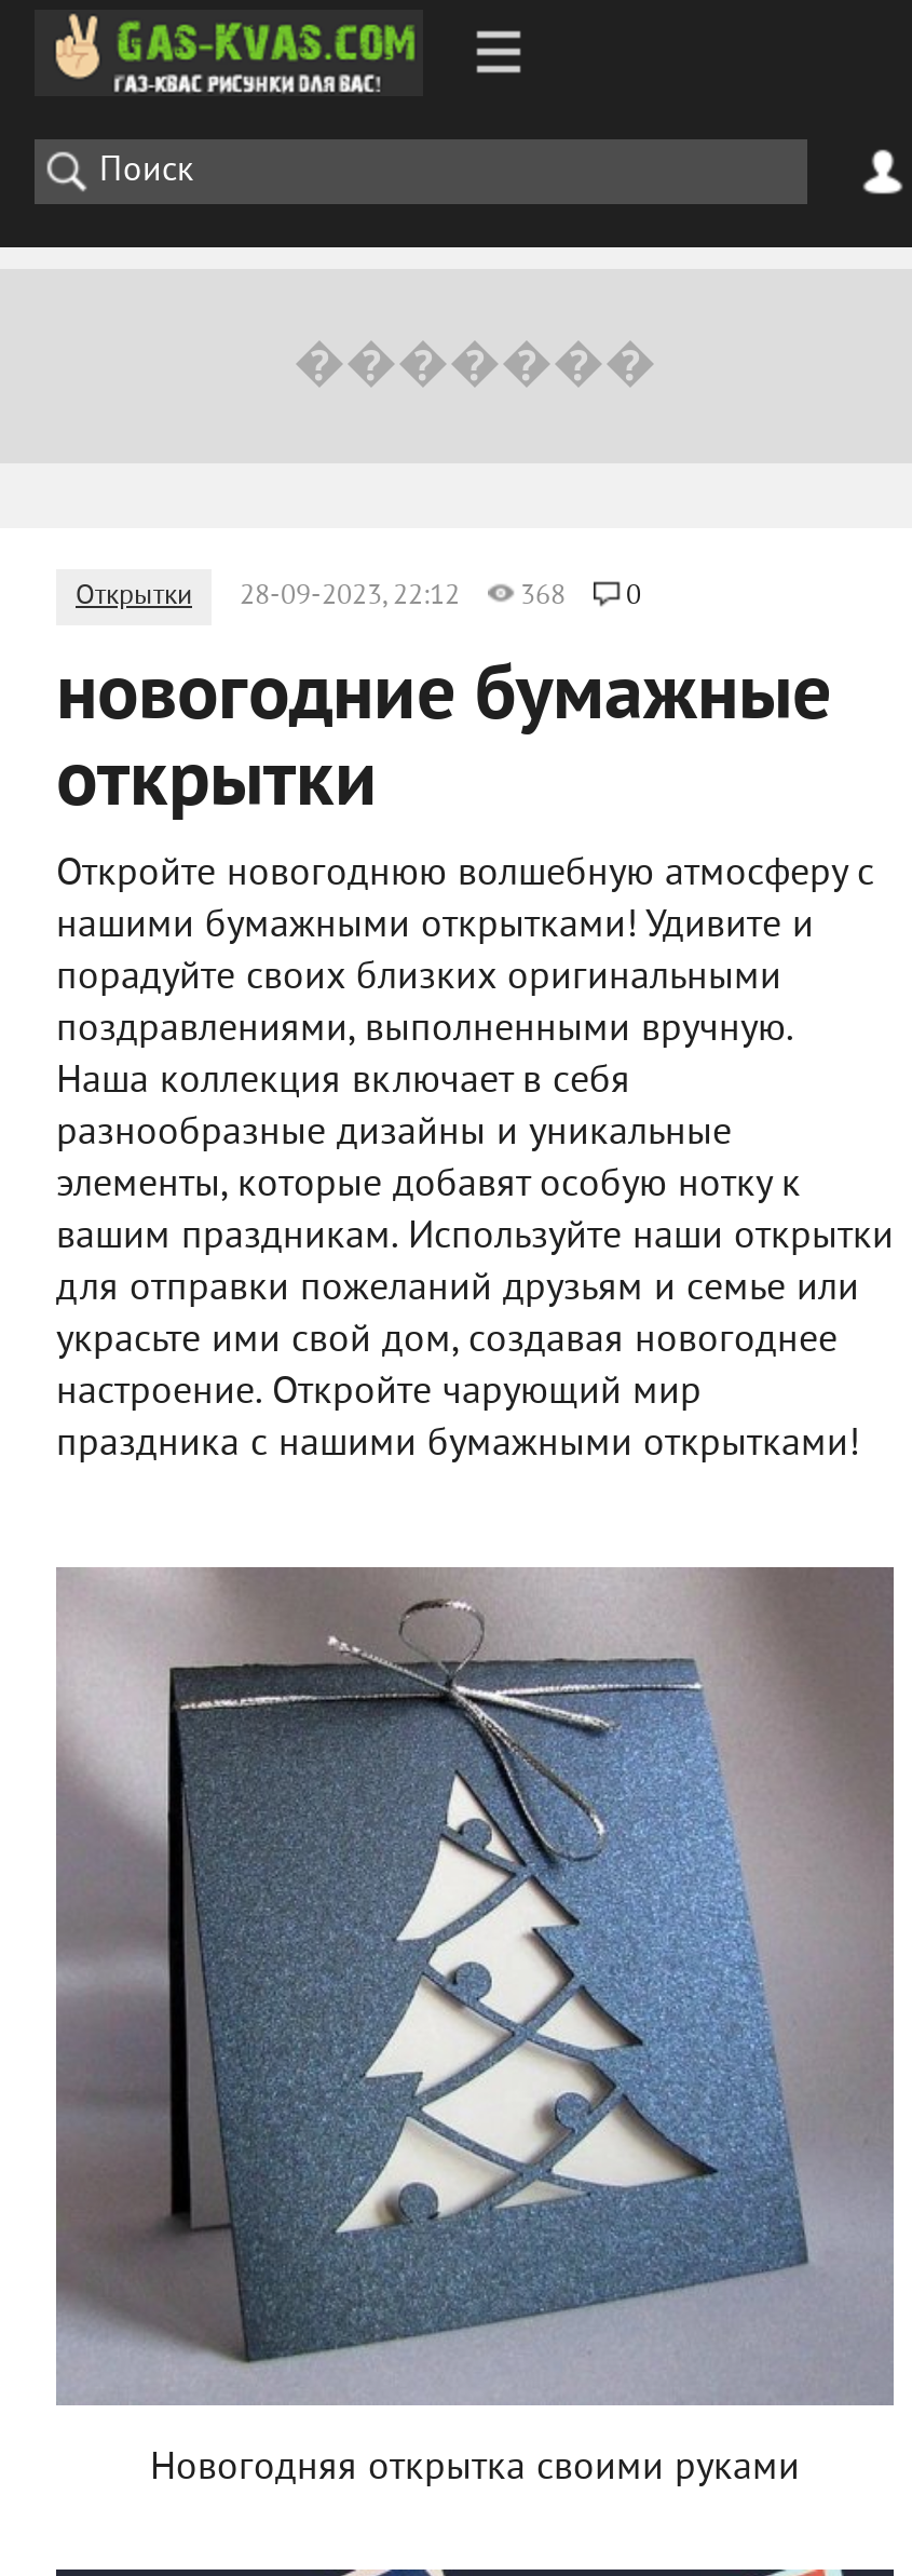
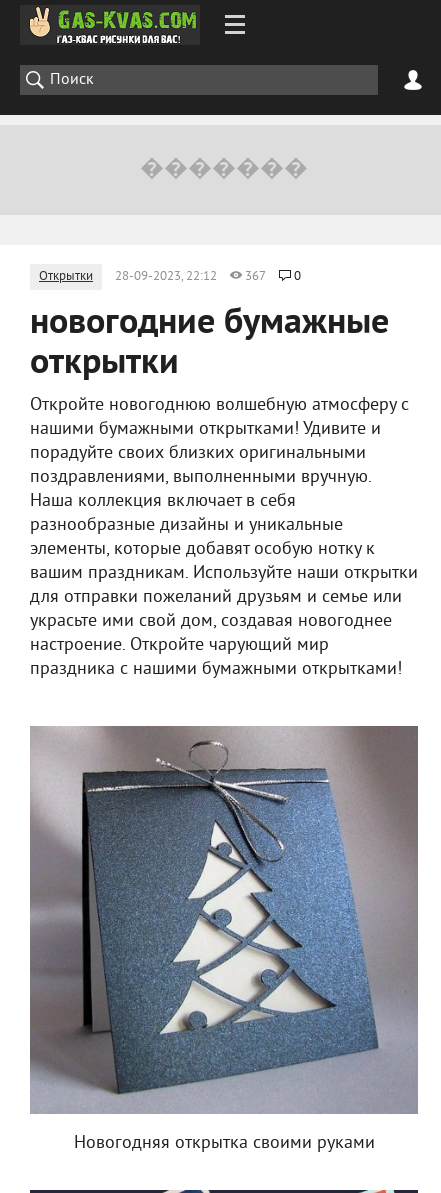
[76,580,641,615] Открытки 28-09-2023, 22:12 368 0 -> [39,269,301,285] Открытки 28-09-2023, 22:12 367 0

